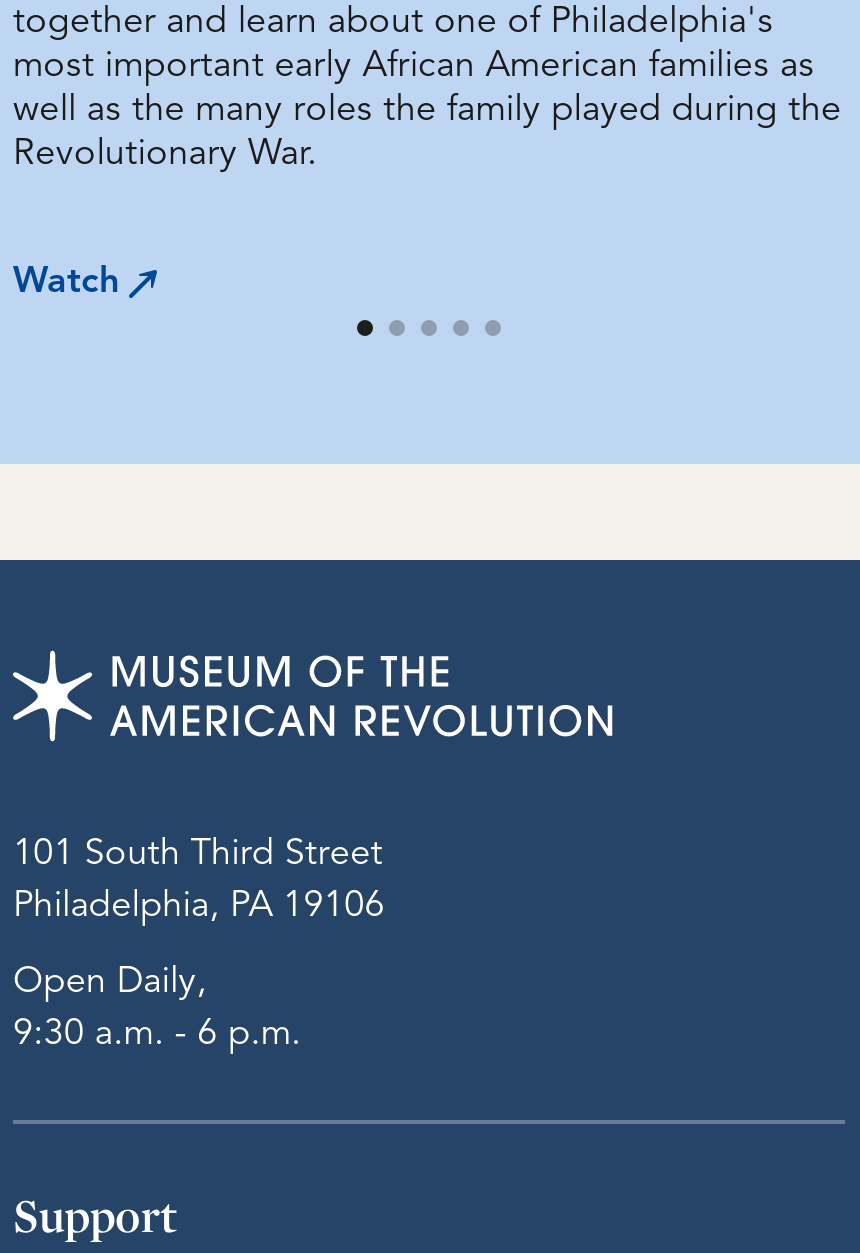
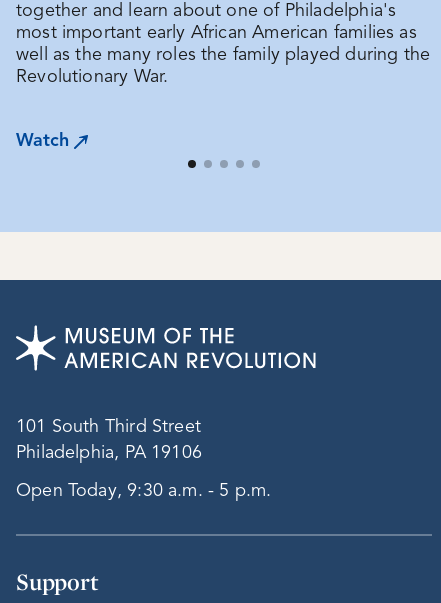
[13,964,301,1052] Open Daily, | 9:30 a.m. - 6 p.m. -> [16,482,271,500] Open Today, 9:30 a.m. - 5 p.m.

